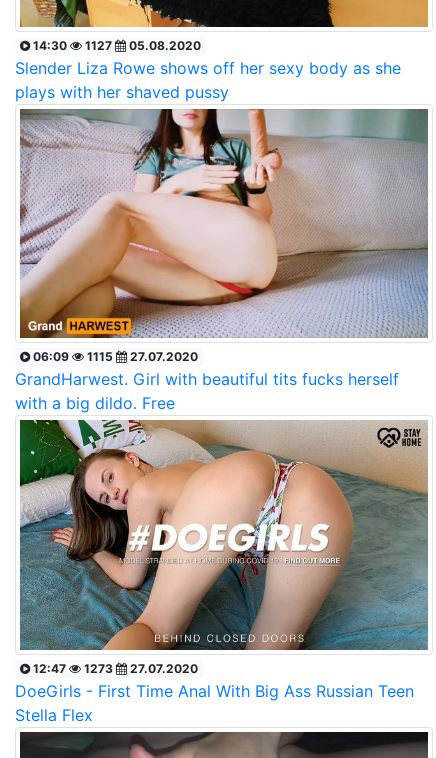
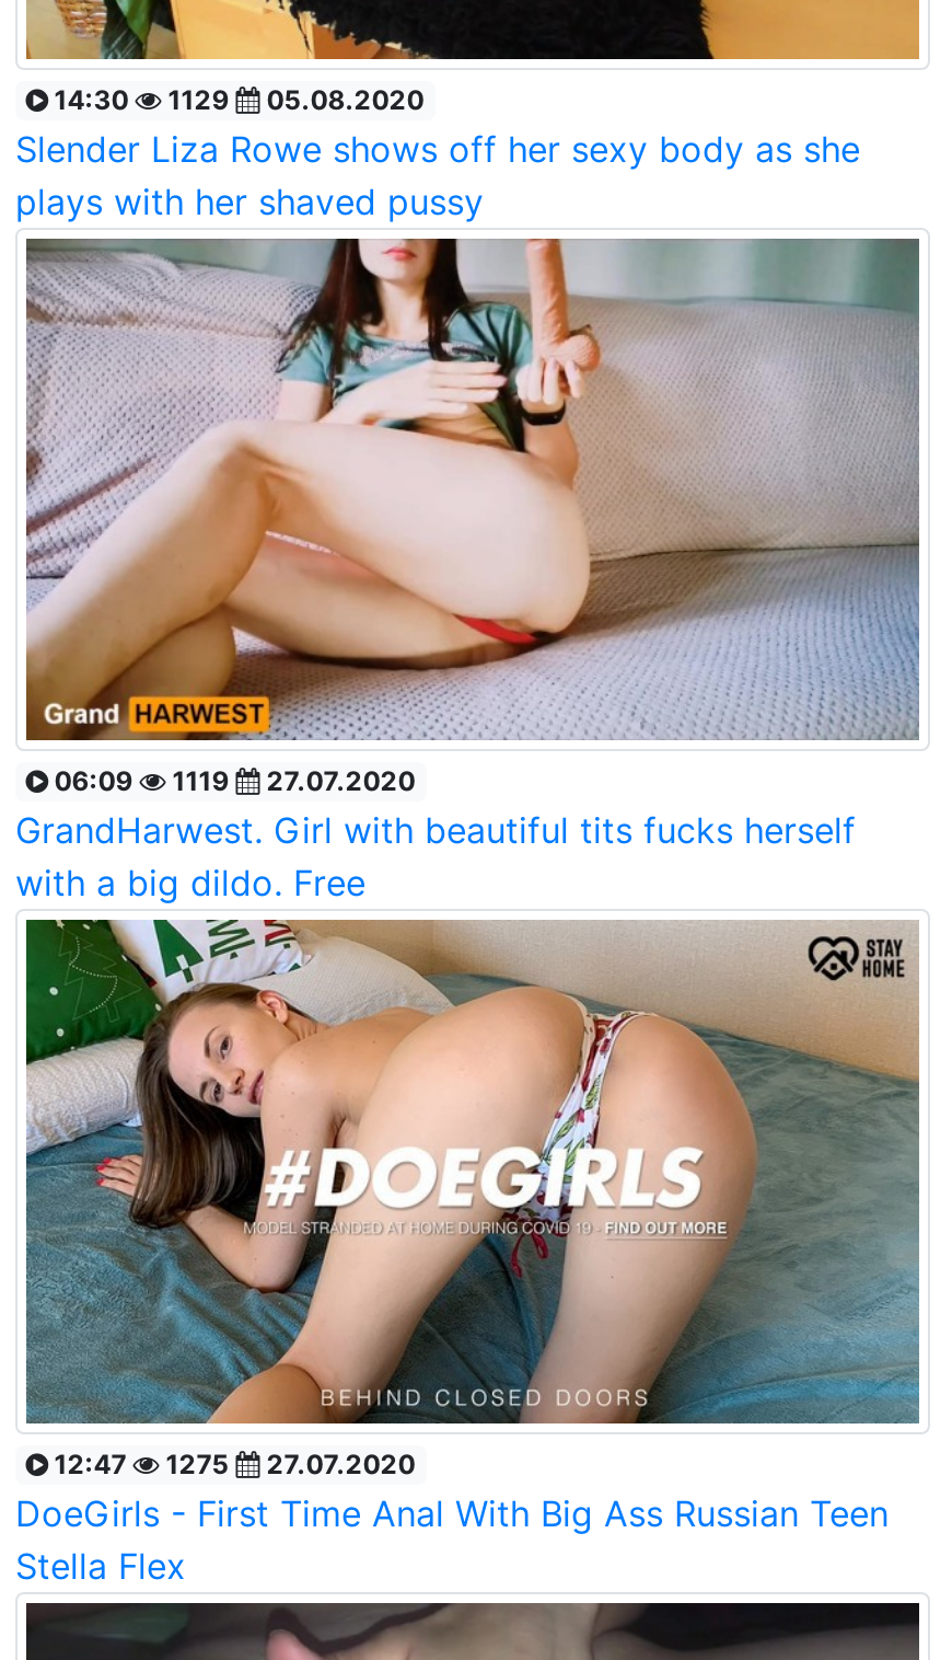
[30,37,201,52] 14:30 1127 05.08.2020 -> [48,82,424,115] 14:30 1129 05.08.2020
[30,349,198,364] 06:09 1115 27.07.2020 -> [48,764,415,797] 06:09 1119 27.07.2020
[30,660,198,675] 12:47 1273 27.07.2020 -> [48,1446,415,1479] 12:47 1275 27.07.2020

